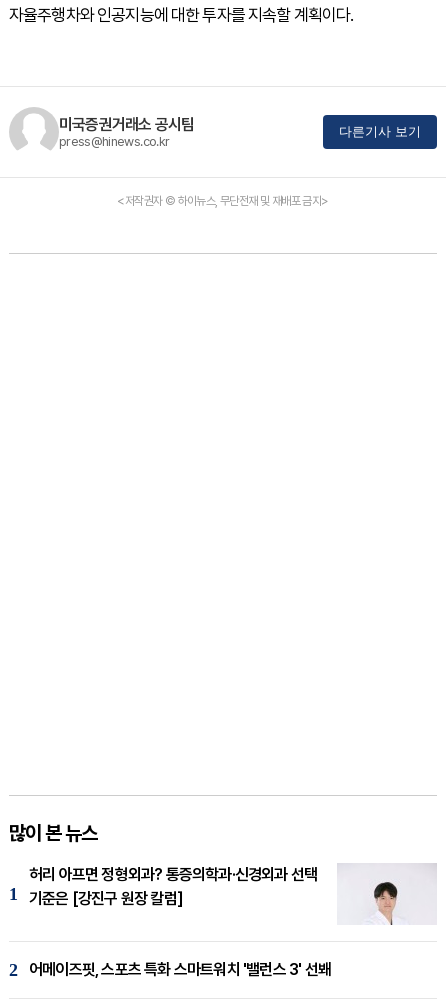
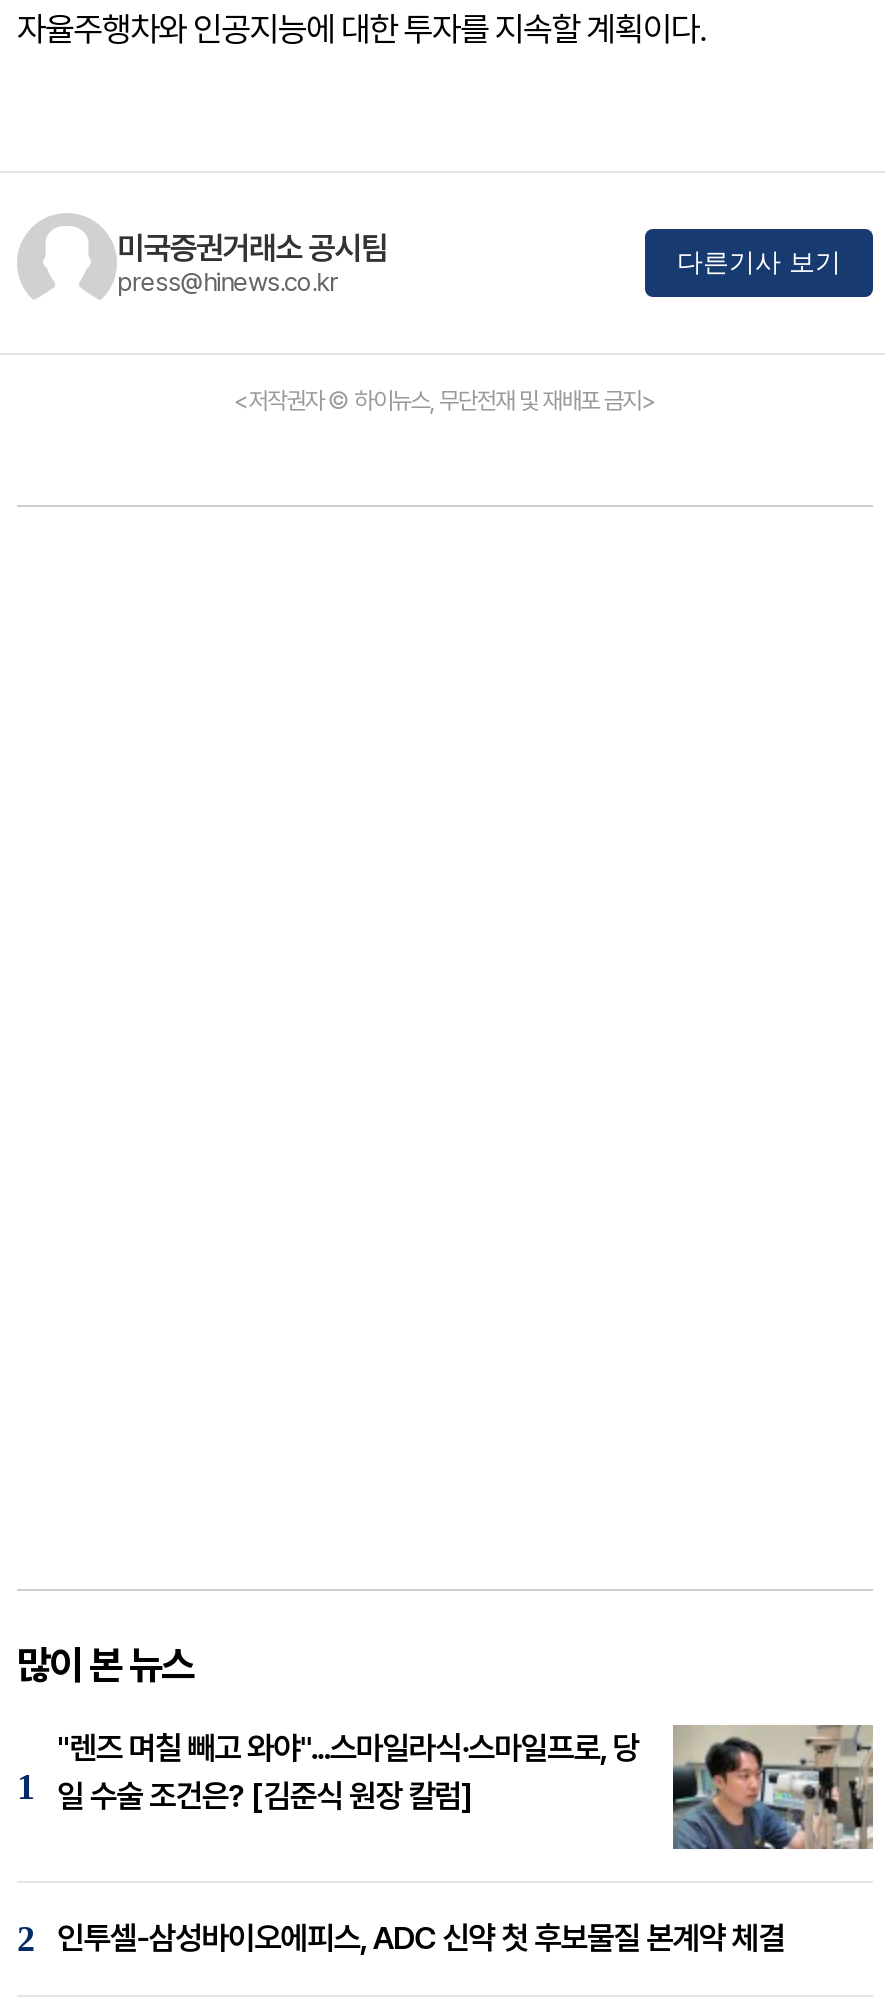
[29,863,437,925] [image] | 허리 아프면 정형외과? 통증의학과·신경외과 선택 | 기준은 [강진구 원장 칼럼] -> [57,1723,875,1851] [image] | "렌즈 며칠 빼고 와야"...스마일라식·스마일프로, 당 | 일 수술 조건은? [김준식 원장 칼럼]
[29,960,331,979] 어메이즈핏, 스포츠 특화 스마트워치 '밸런스 3' 선봬 -> [57,1919,785,1957] 인투셀-삼성바이오에피스, ADC 신약 첫 후보물질 본계약 체결

